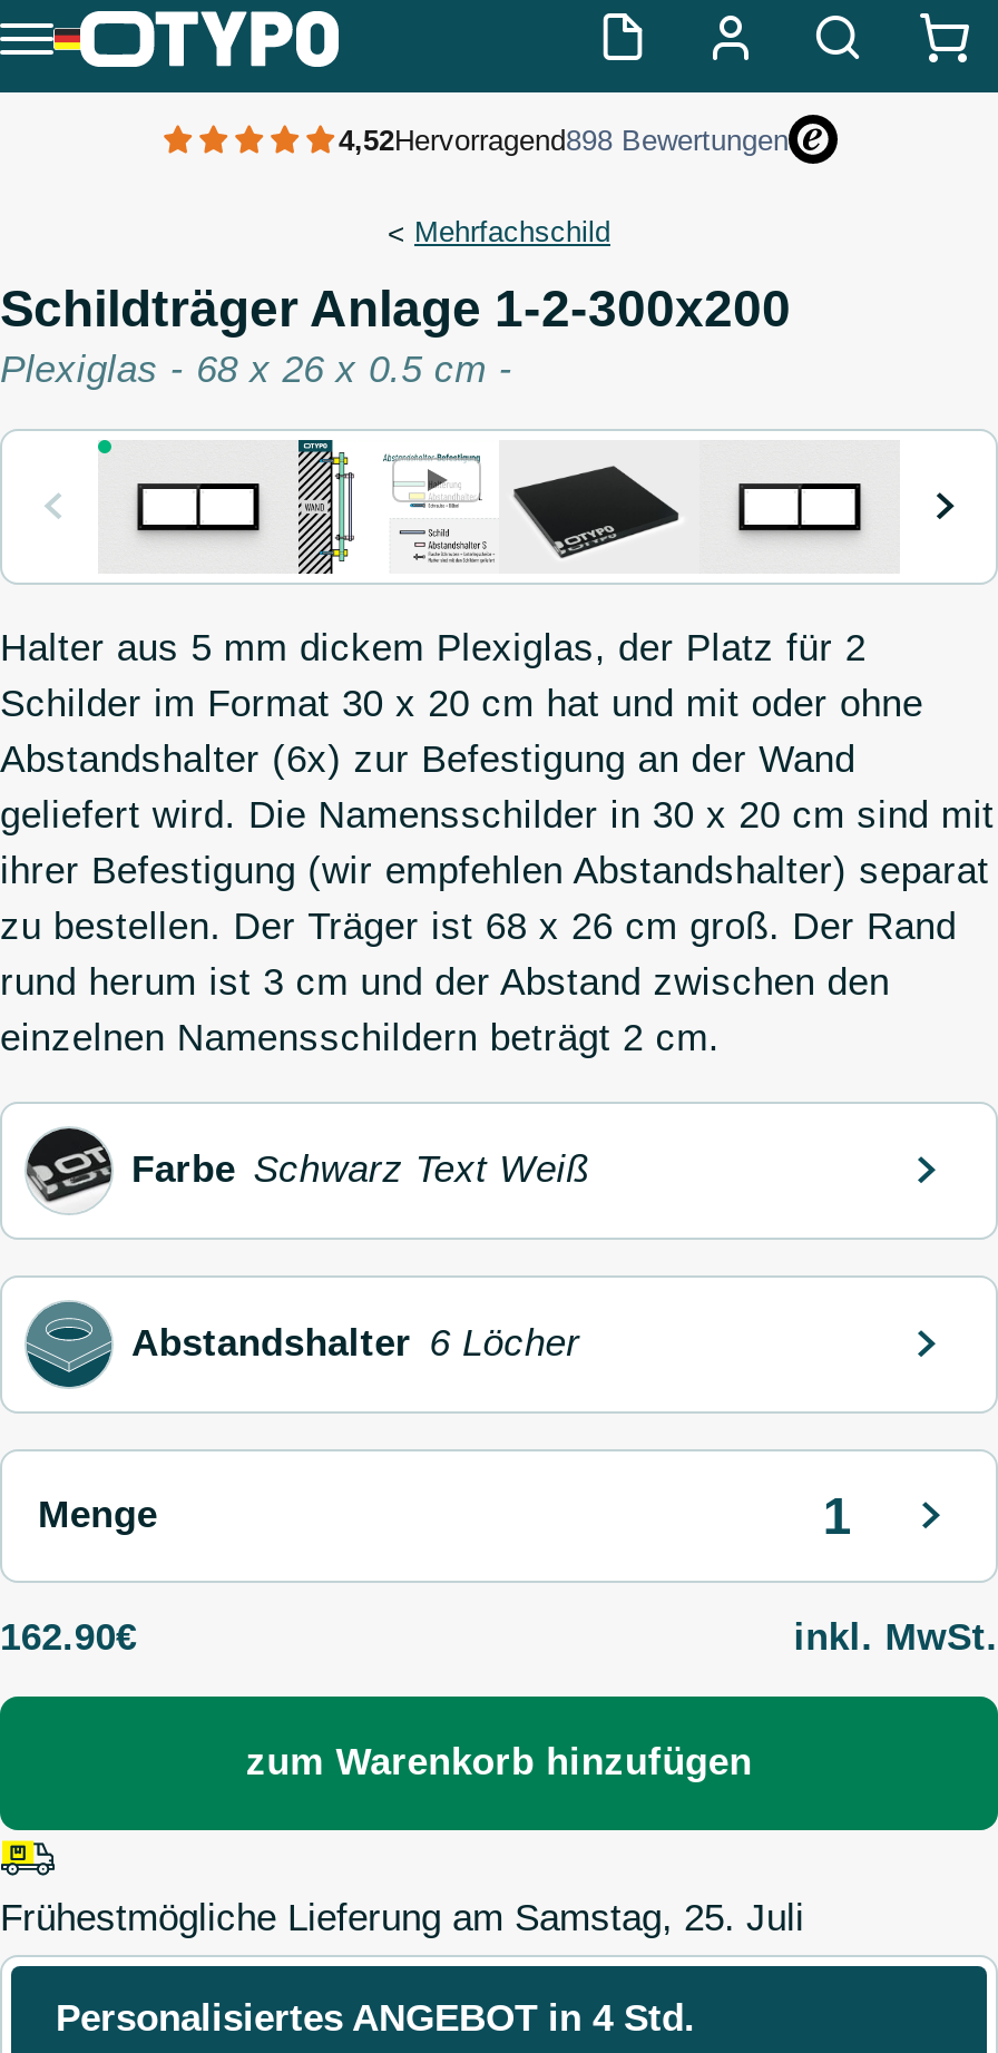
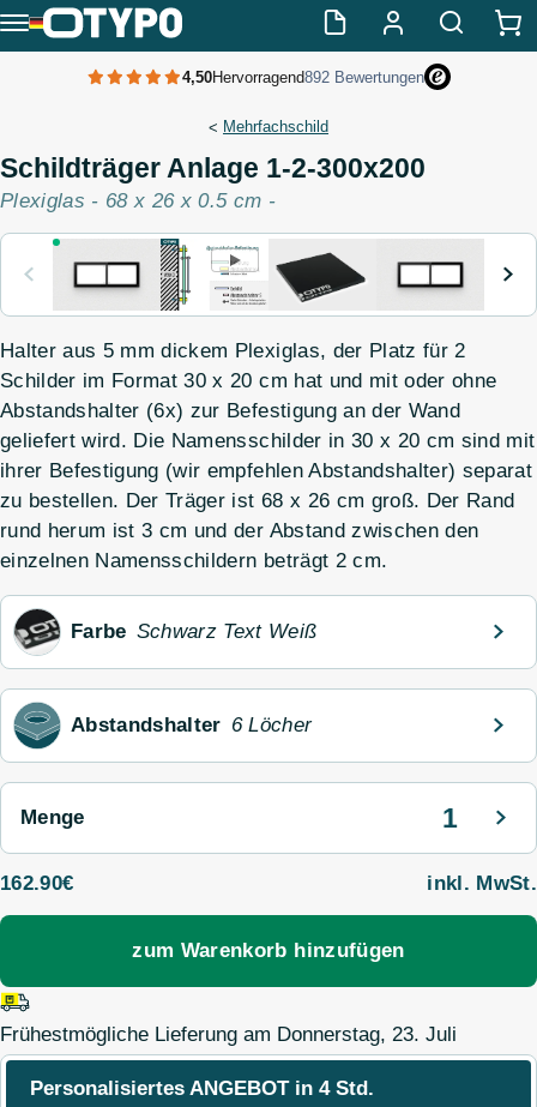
[339,123,789,156] 4,52Hervorragend898 Bewertungen -> [182,68,424,86] 4,50Hervorragend892 Bewertungen
[0,1897,804,1939] Frühestmögliche Lieferung am Samstag, 25. Juli -> [0,1023,457,1046] Frühestmögliche Lieferung am Donnerstag, 23. Juli

